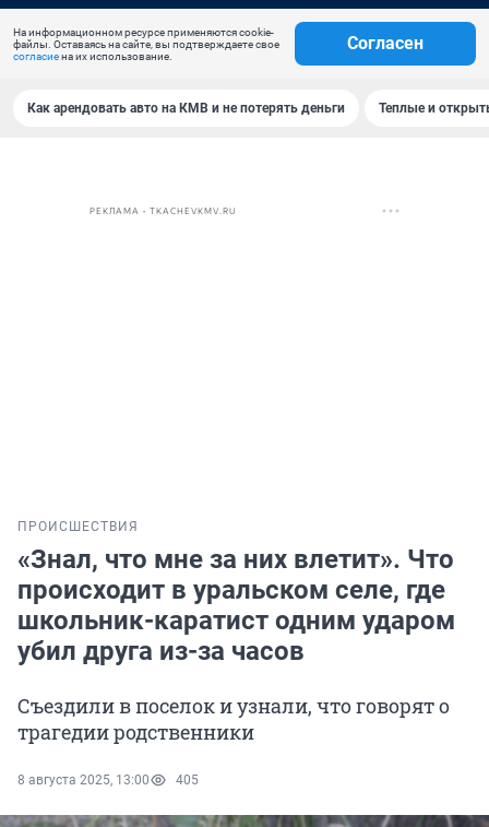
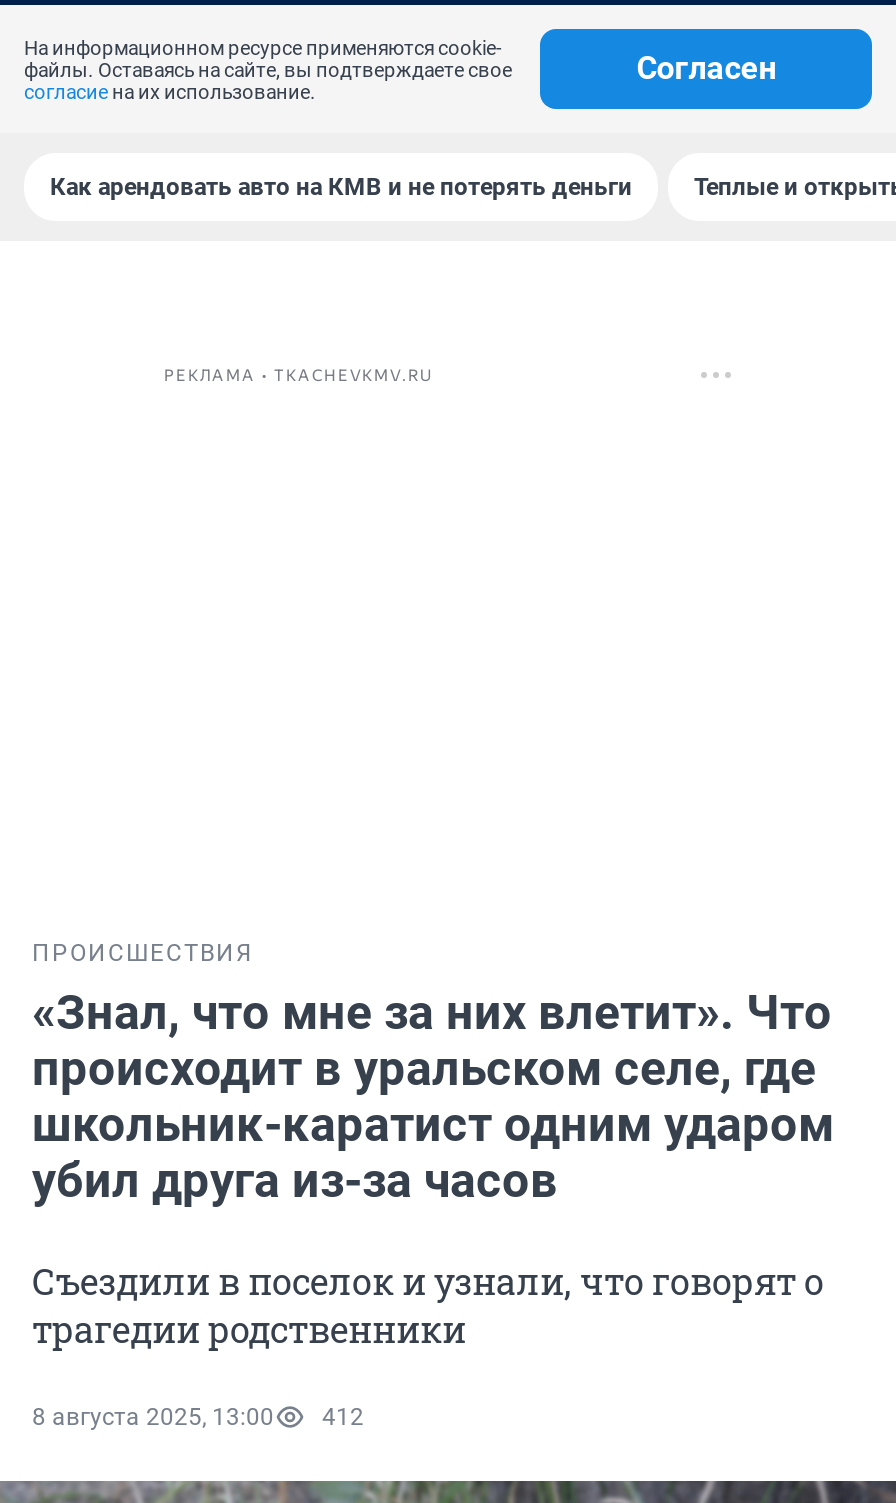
[17,772,199,788] 8 августа 2025, 13:00 405 -> [32,1403,364,1431] 8 августа 2025, 13:00 412

